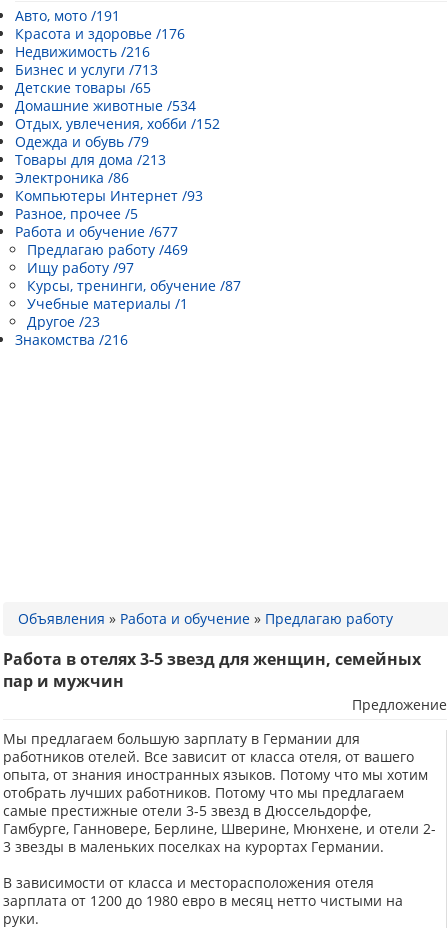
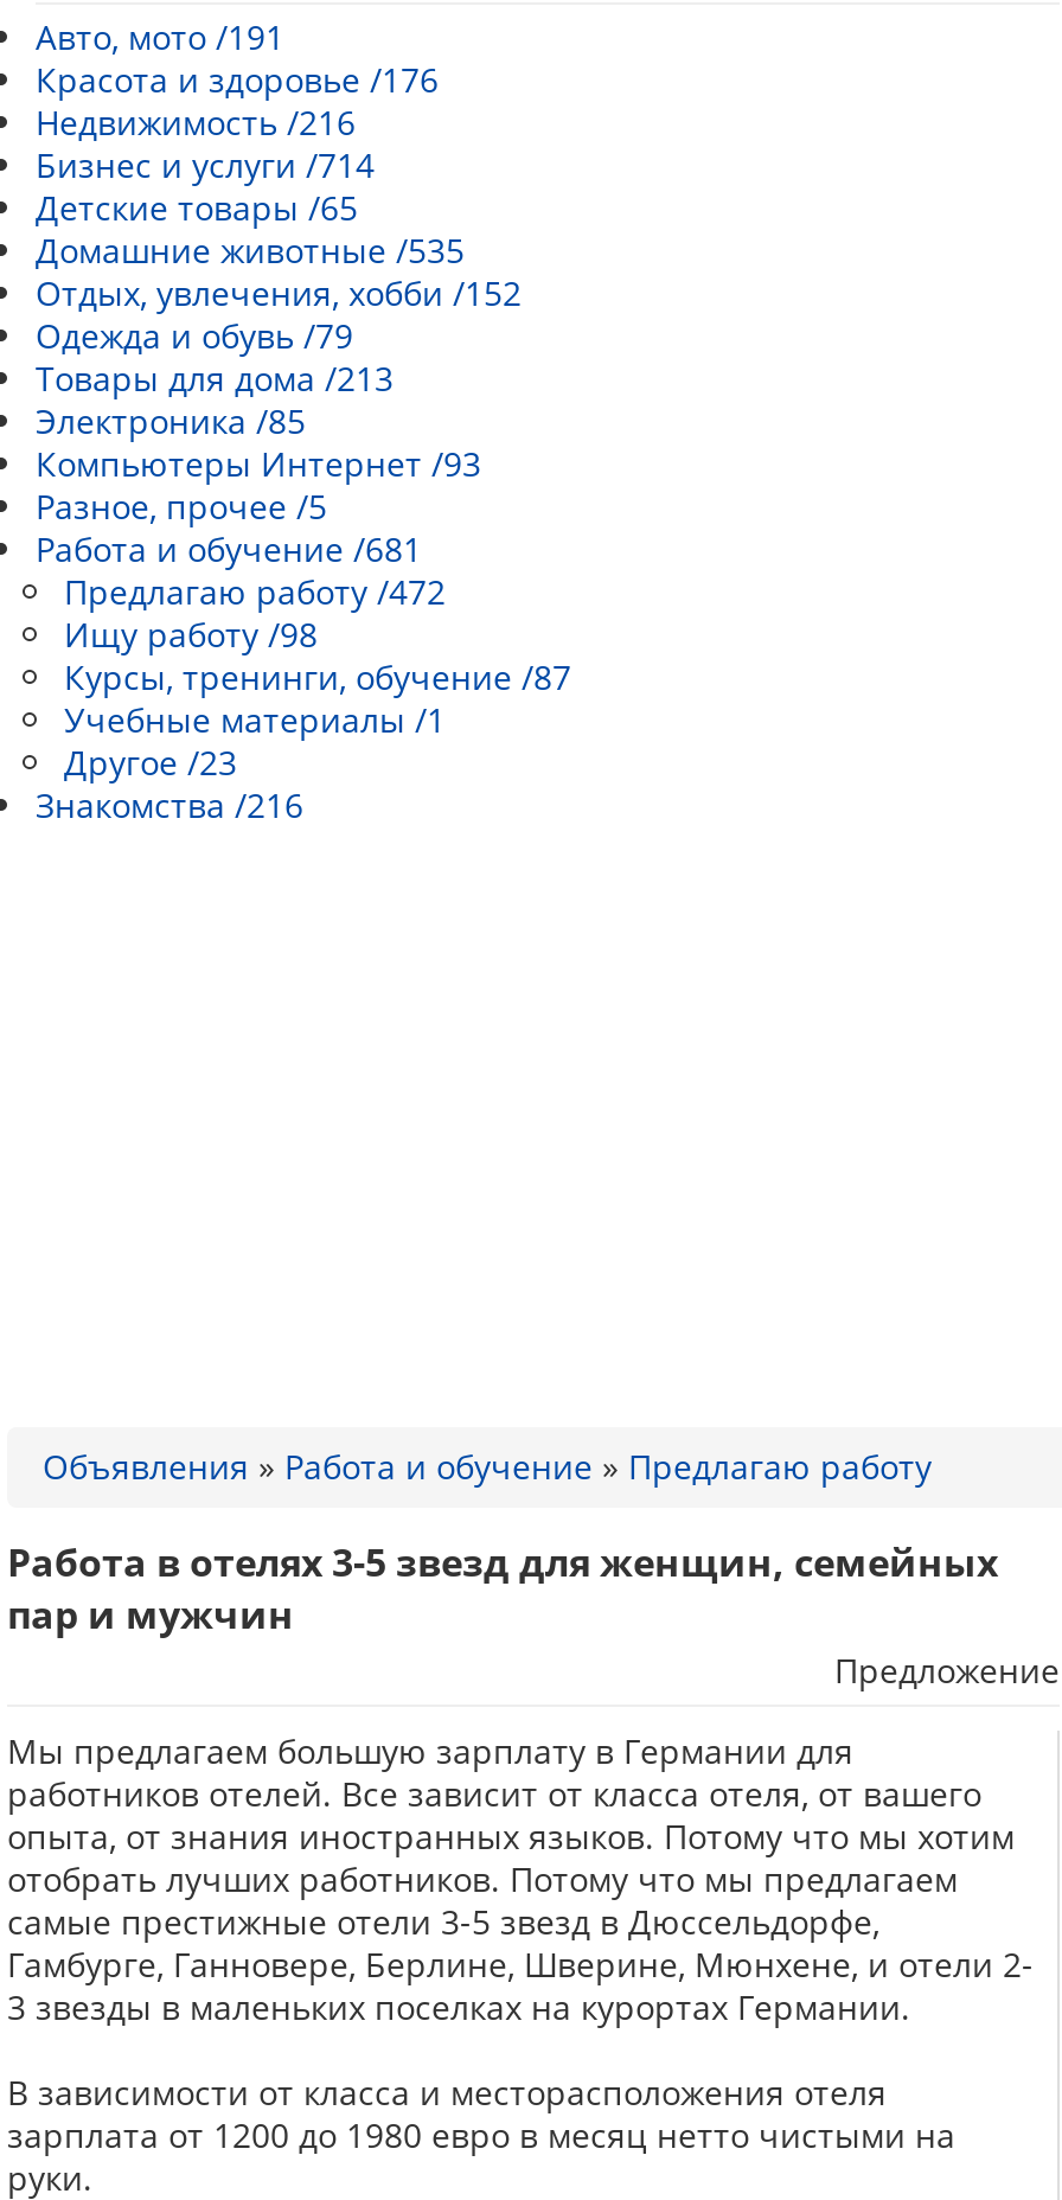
[15,60,158,79] Бизнес и услуги /713 -> [36,142,375,187] Бизнес и услуги /714
[15,96,196,115] Домашние животные /534 -> [36,228,465,273] Домашние животные /535
[15,168,129,187] Электроника /86 -> [36,398,306,443] Электроника /85
[15,222,178,241] Работа и обучение /677 -> [36,526,422,571] Работа и обучение /681
[27,240,188,259] Предлагаю работу /469 -> [64,569,446,614] Предлагаю работу /472
[27,258,134,277] Ищу работу /97 -> [64,612,318,657] Ищу работу /98

